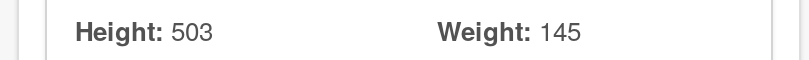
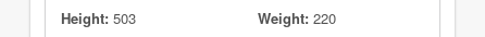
[437,11,581,49] Weight: 145 -> [258,8,336,29] Weight: 220

